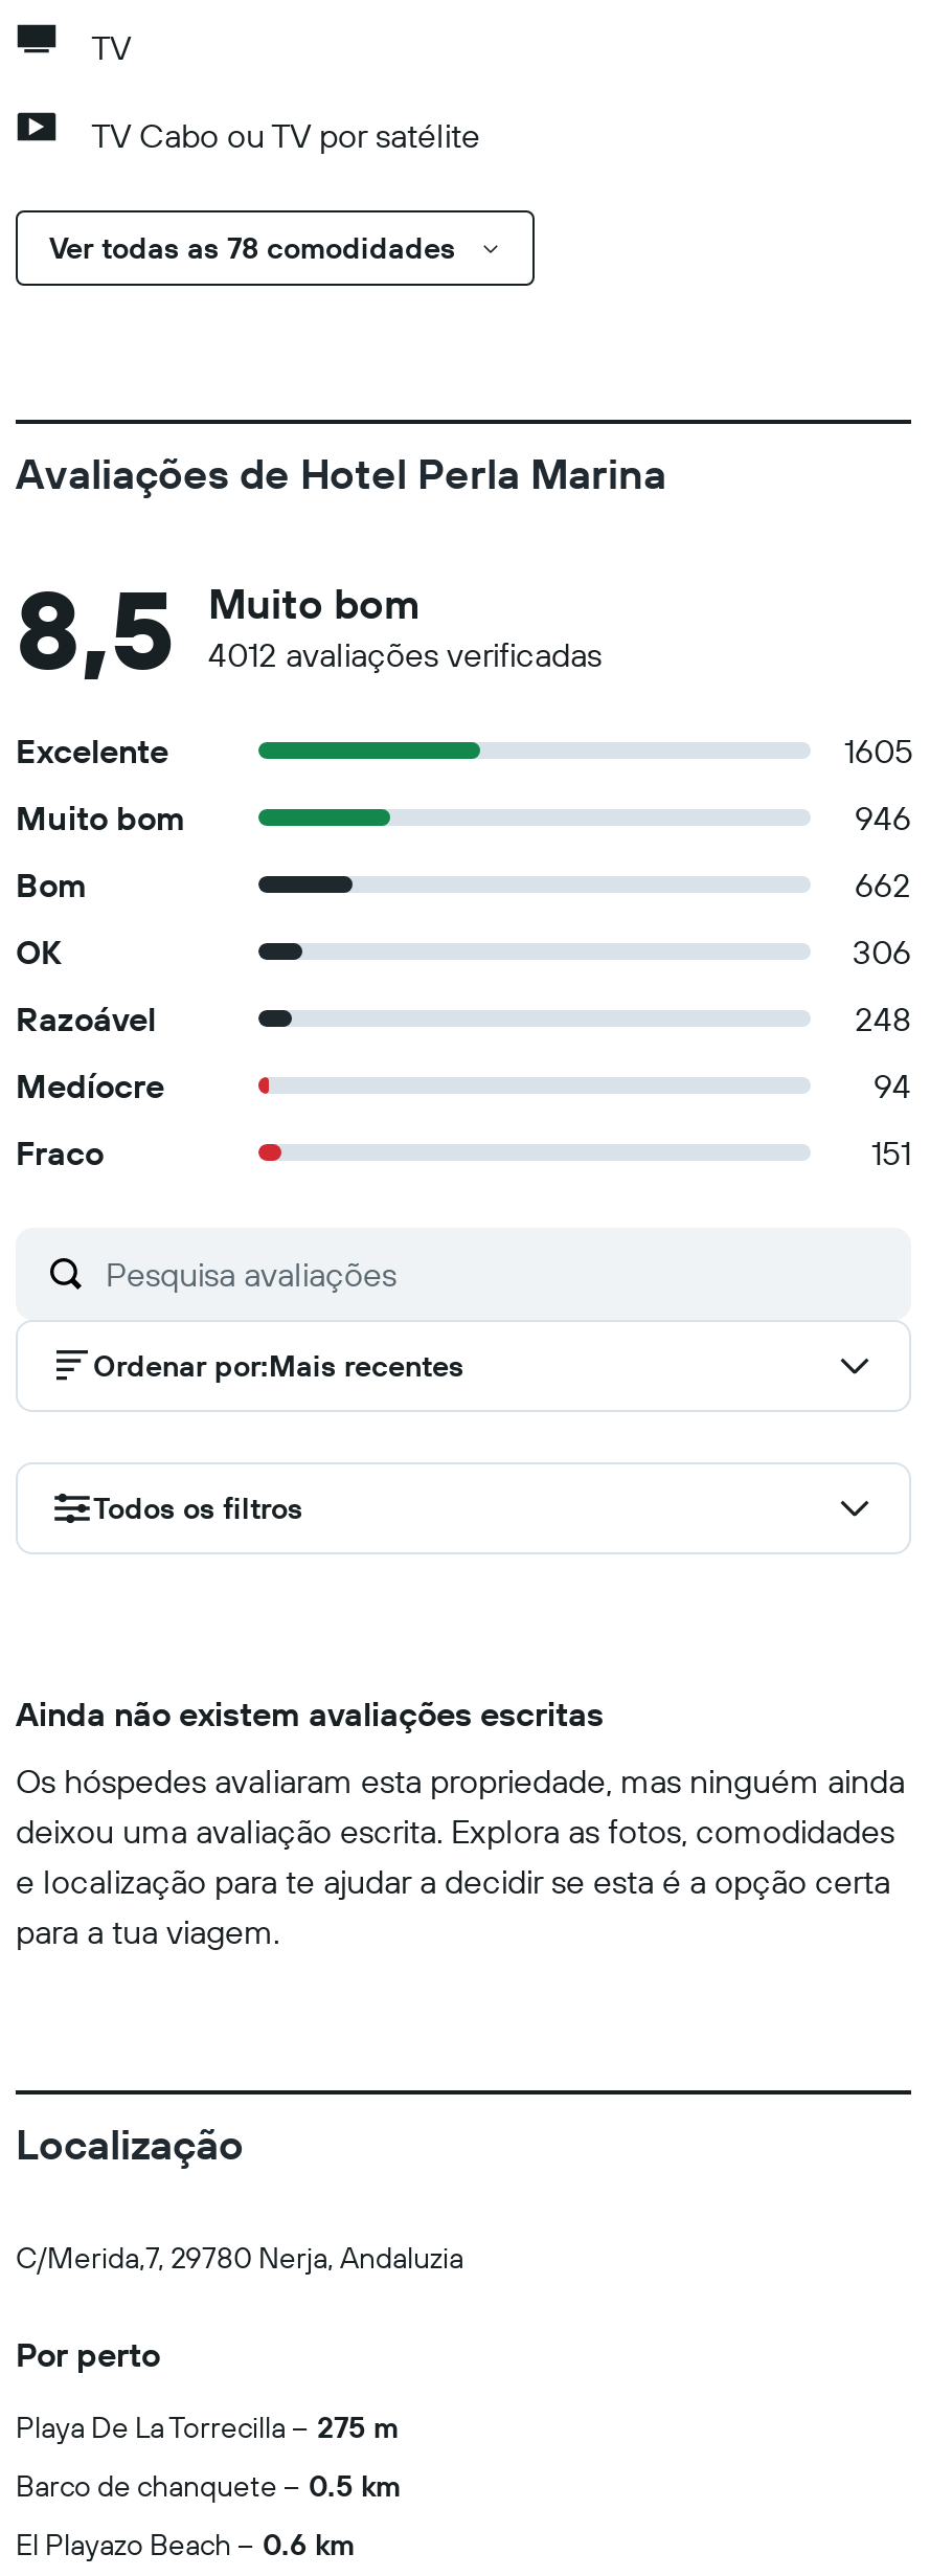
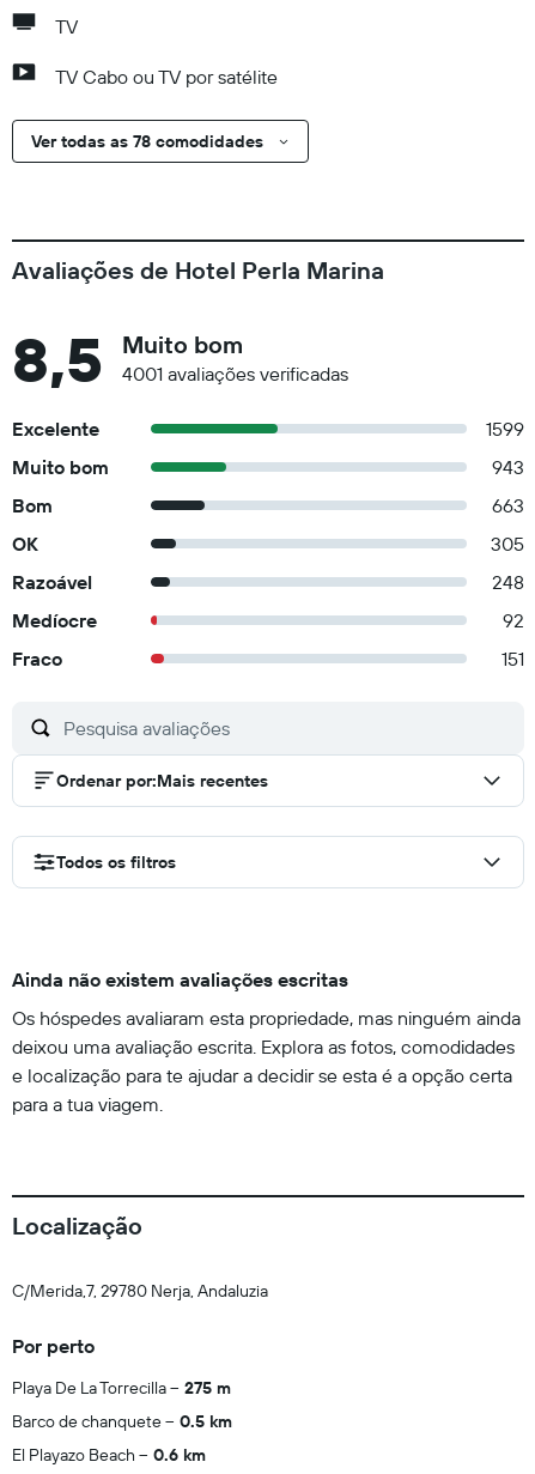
[208,633,602,675] 4012 avaliações verificadas -> [122,362,348,386] 4001 avaliações verificadas
[844,730,913,771] 1605 -> [486,417,524,441] 1599
[855,797,911,838] 946 -> [492,455,524,479] 943
[855,864,911,905] 662 -> [492,493,524,517] 663
[853,931,911,972] 306 -> [491,532,524,556] 305
[874,1065,911,1106] 94 -> [503,608,524,632] 92

